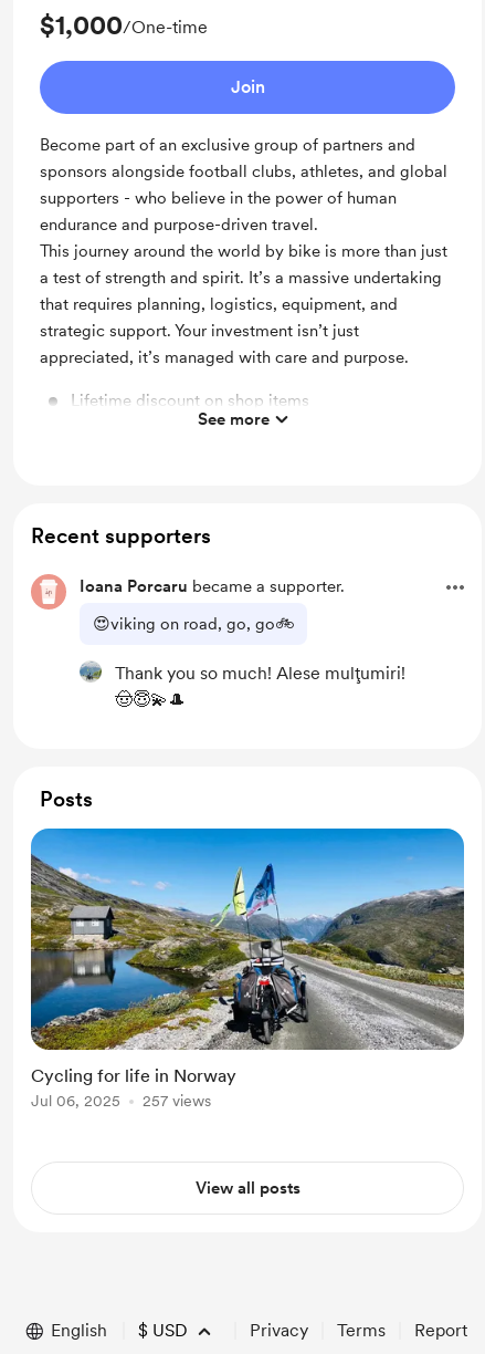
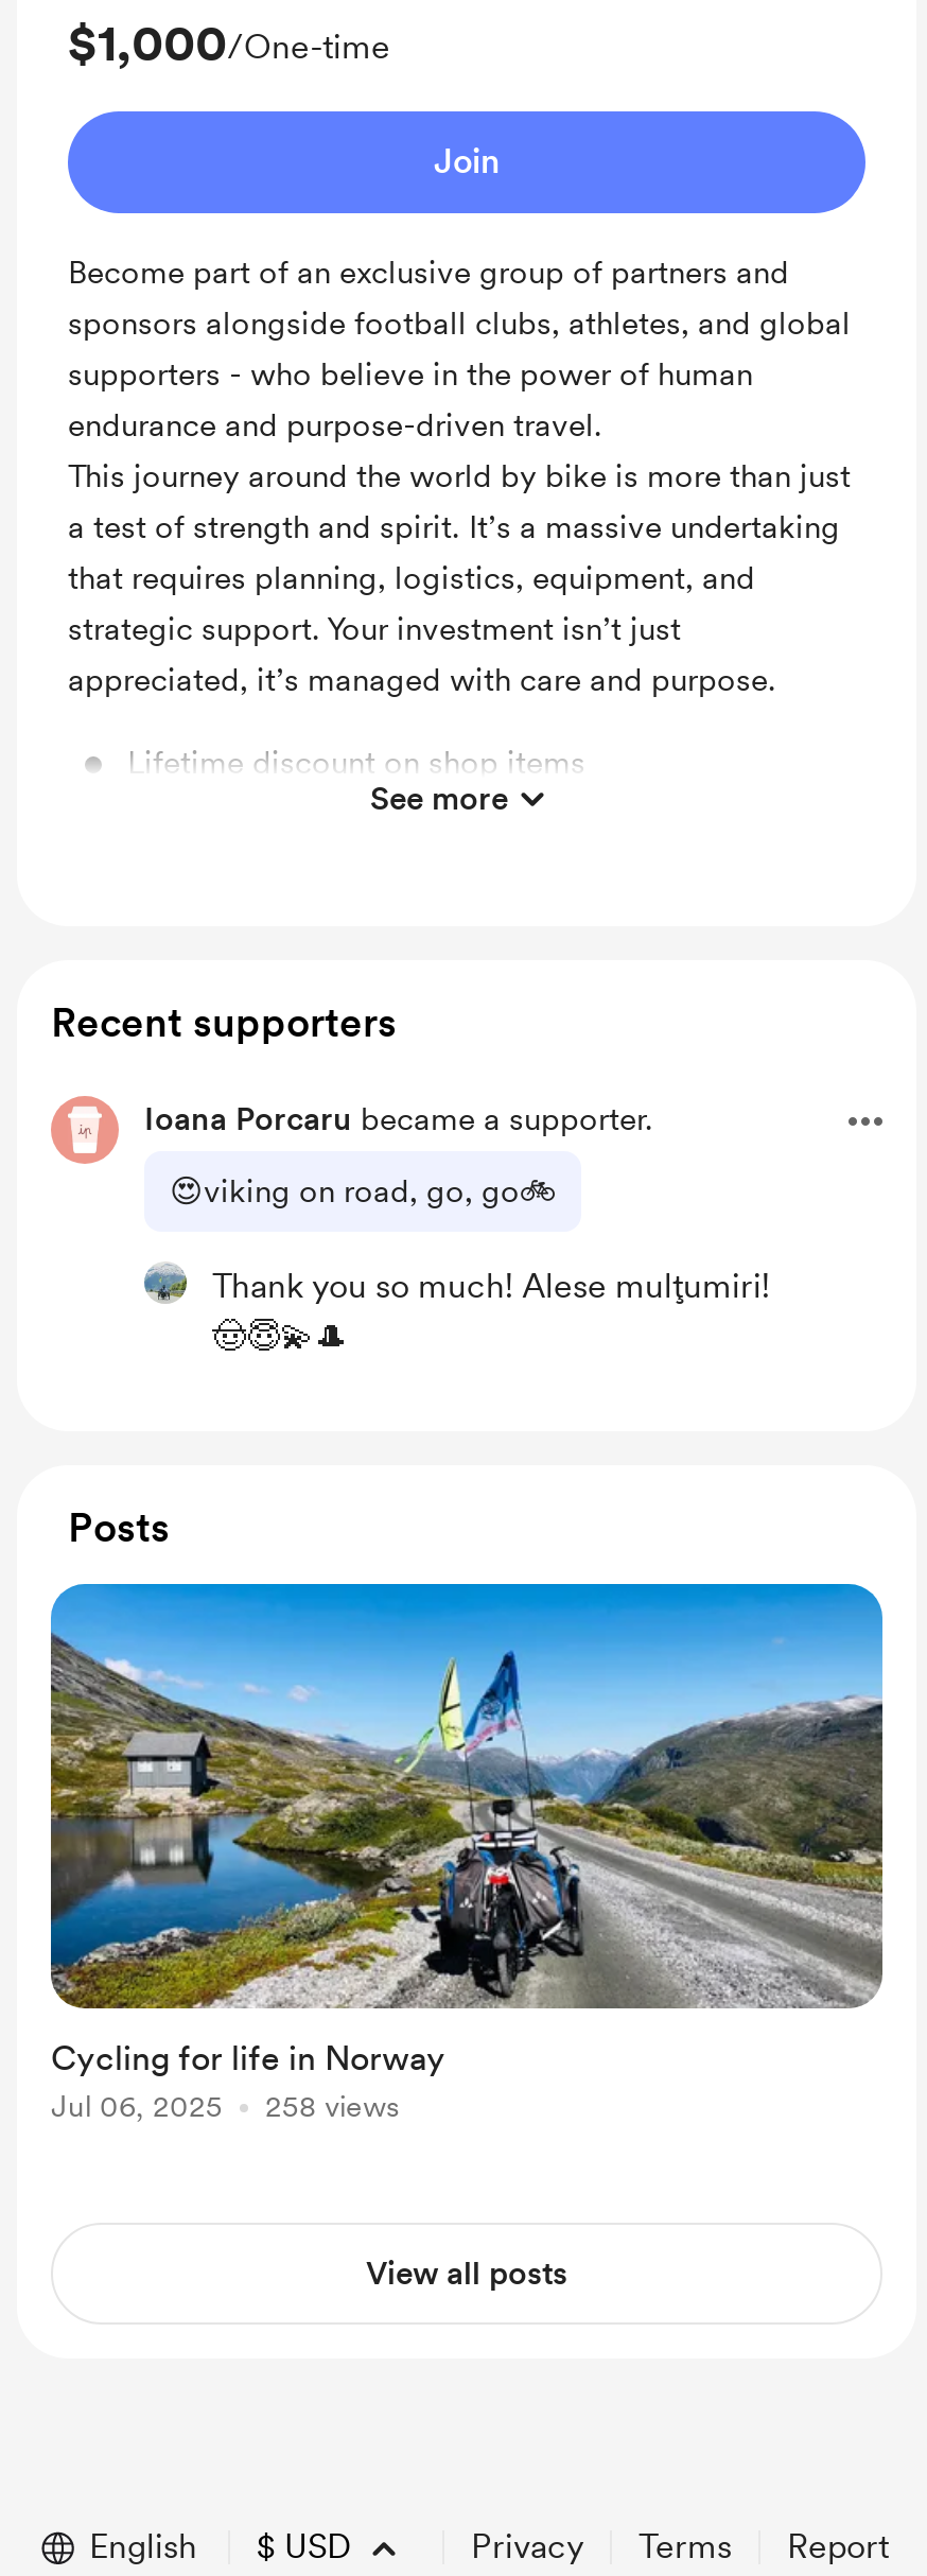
[31,1092,211,1110] Jul 06, 2025 257 views -> [51,2089,399,2123] Jul 06, 2025 258 views

